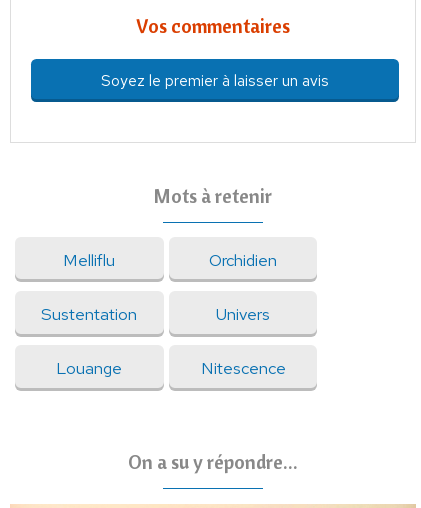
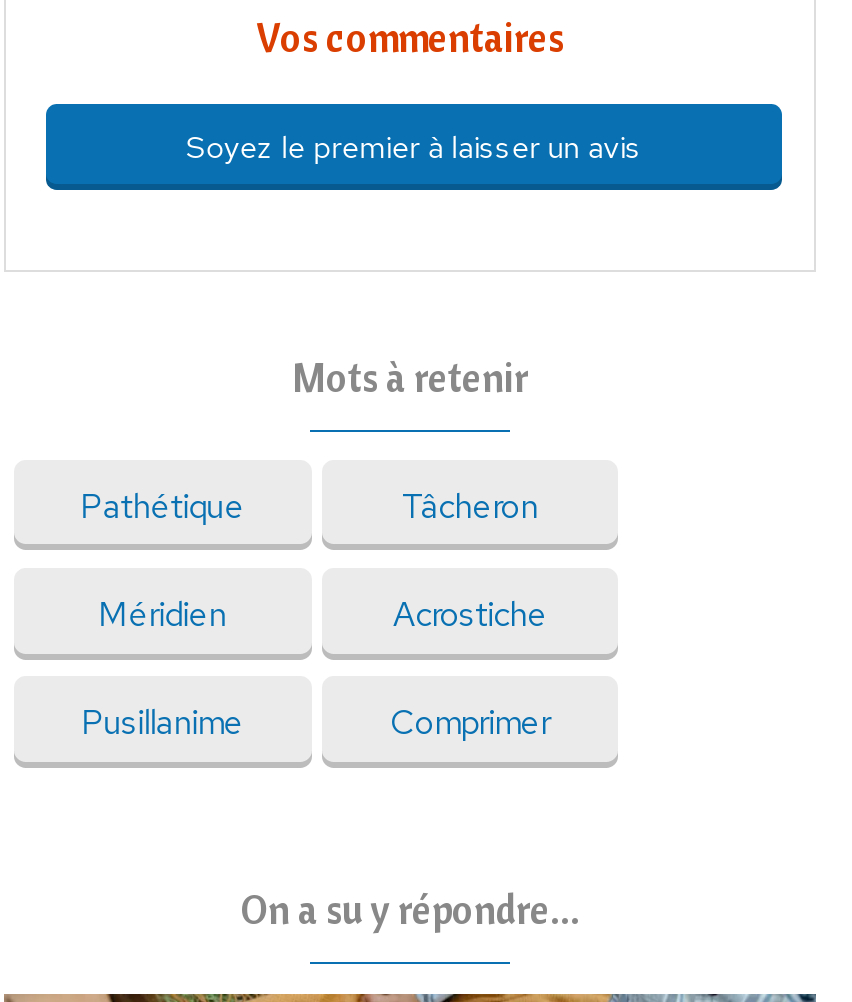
[63,248,277,270] Melliflu | Orchidien -> [80,483,538,527] Pathétique | Tâcheron
[41,303,270,325] Sustentation | Univers -> [98,592,547,636] Méridien | Acrostiche
[56,357,285,379] Louange | Nitescence -> [81,700,550,744] Pusillanime | Comprimer

